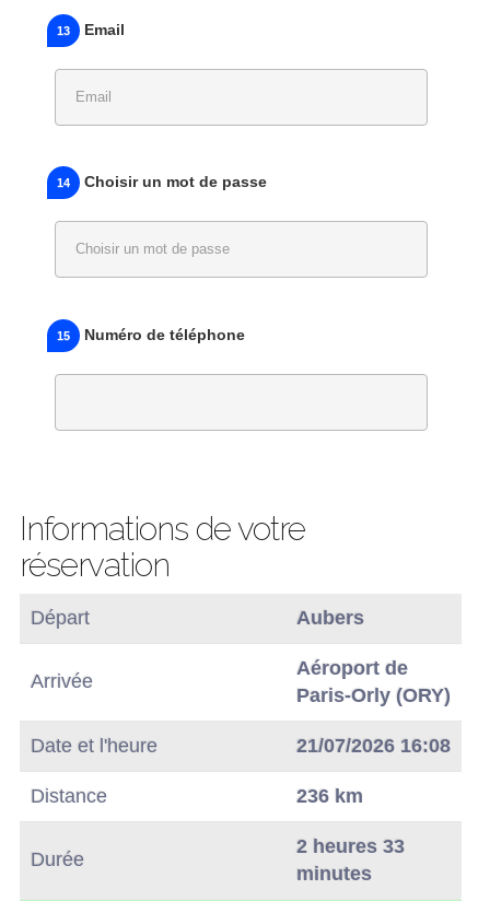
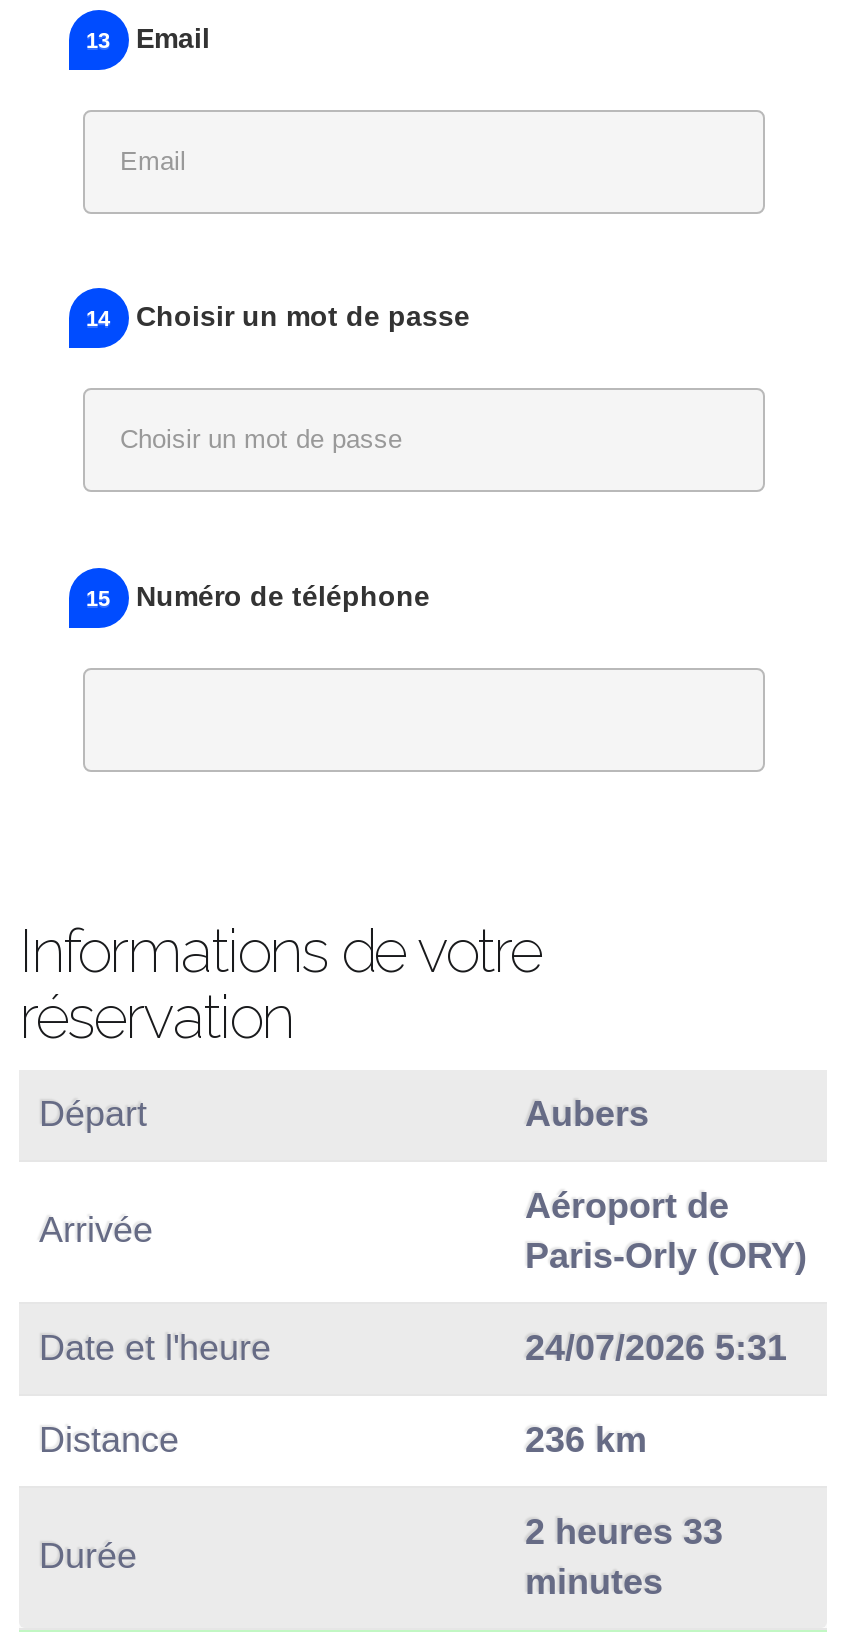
[296,734,451,756] 21/07/2026 16:08 -> [525,1327,787,1367] 24/07/2026 5:31

